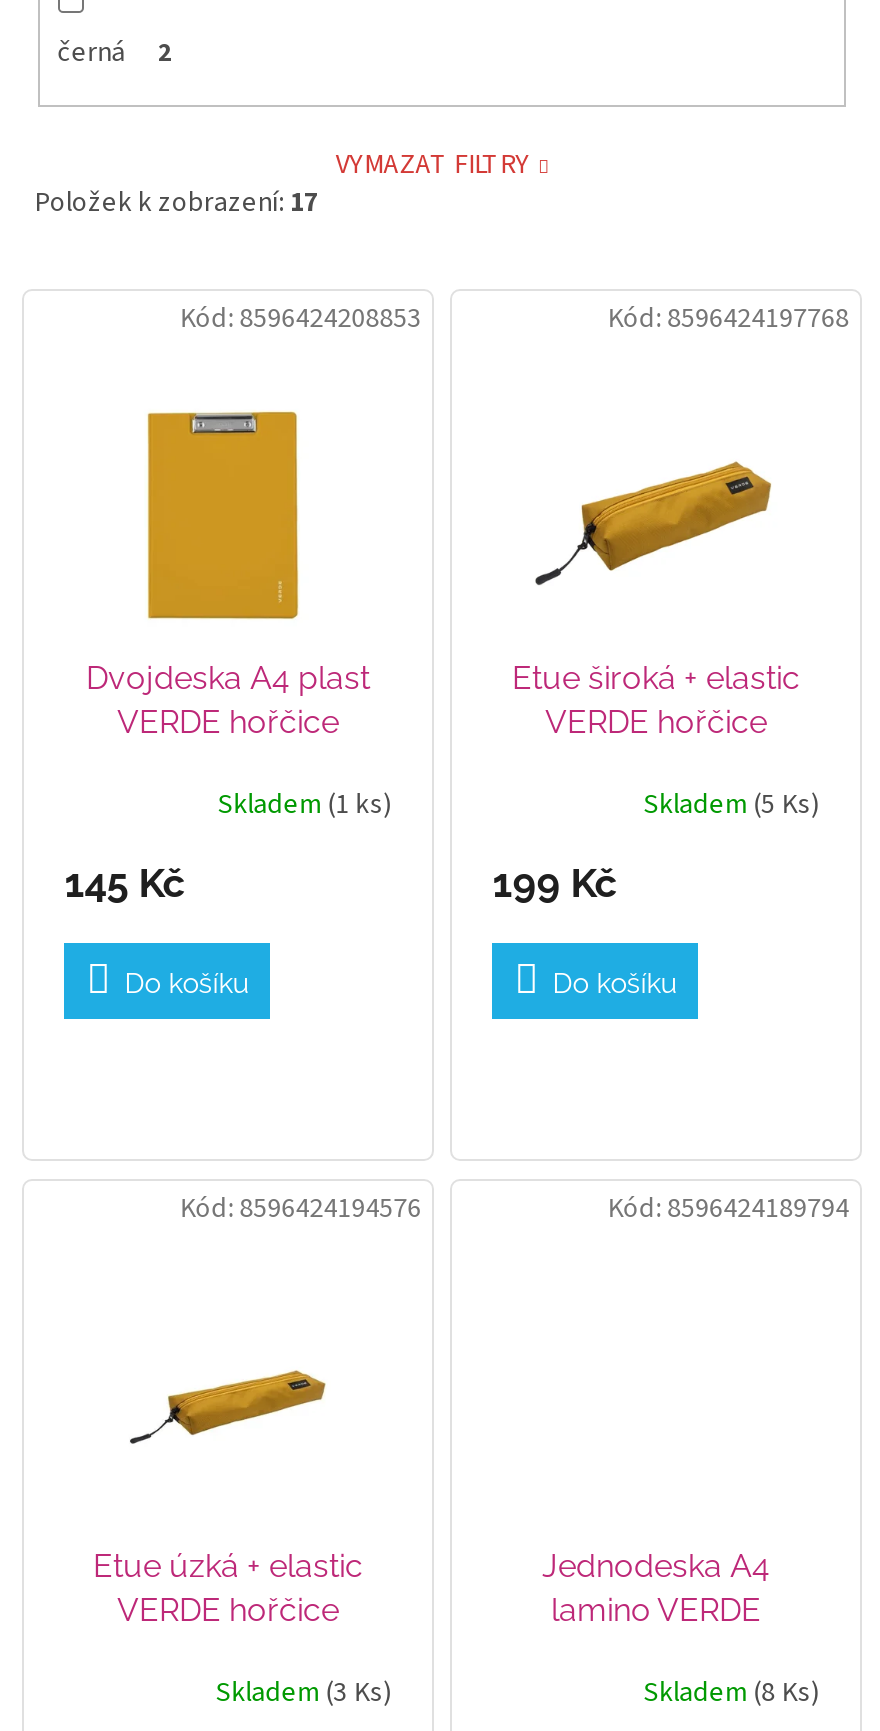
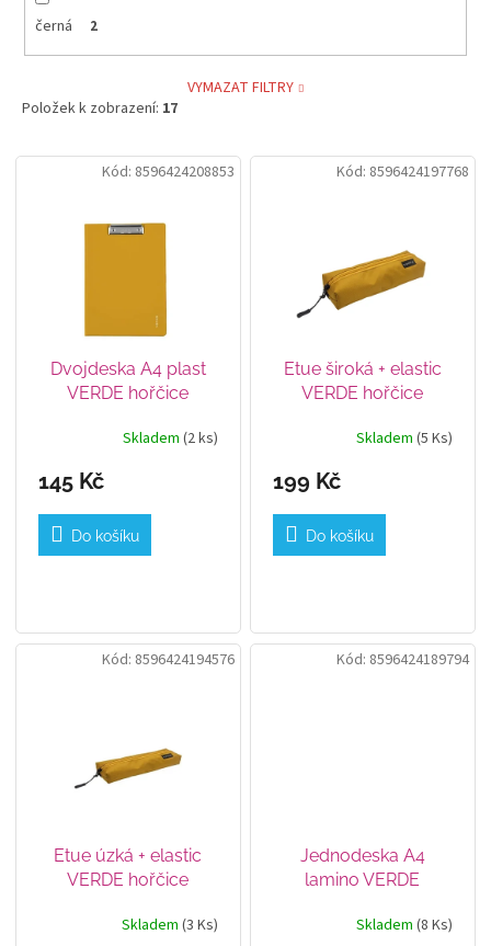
[217,784,391,824] Skladem (1 ks) -> [122,427,218,449] Skladem (2 ks)

